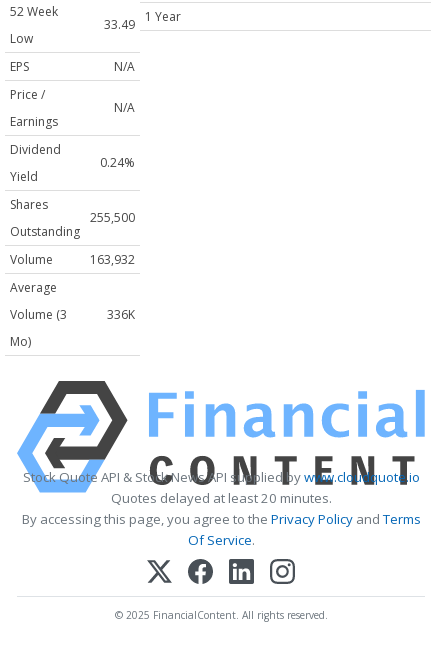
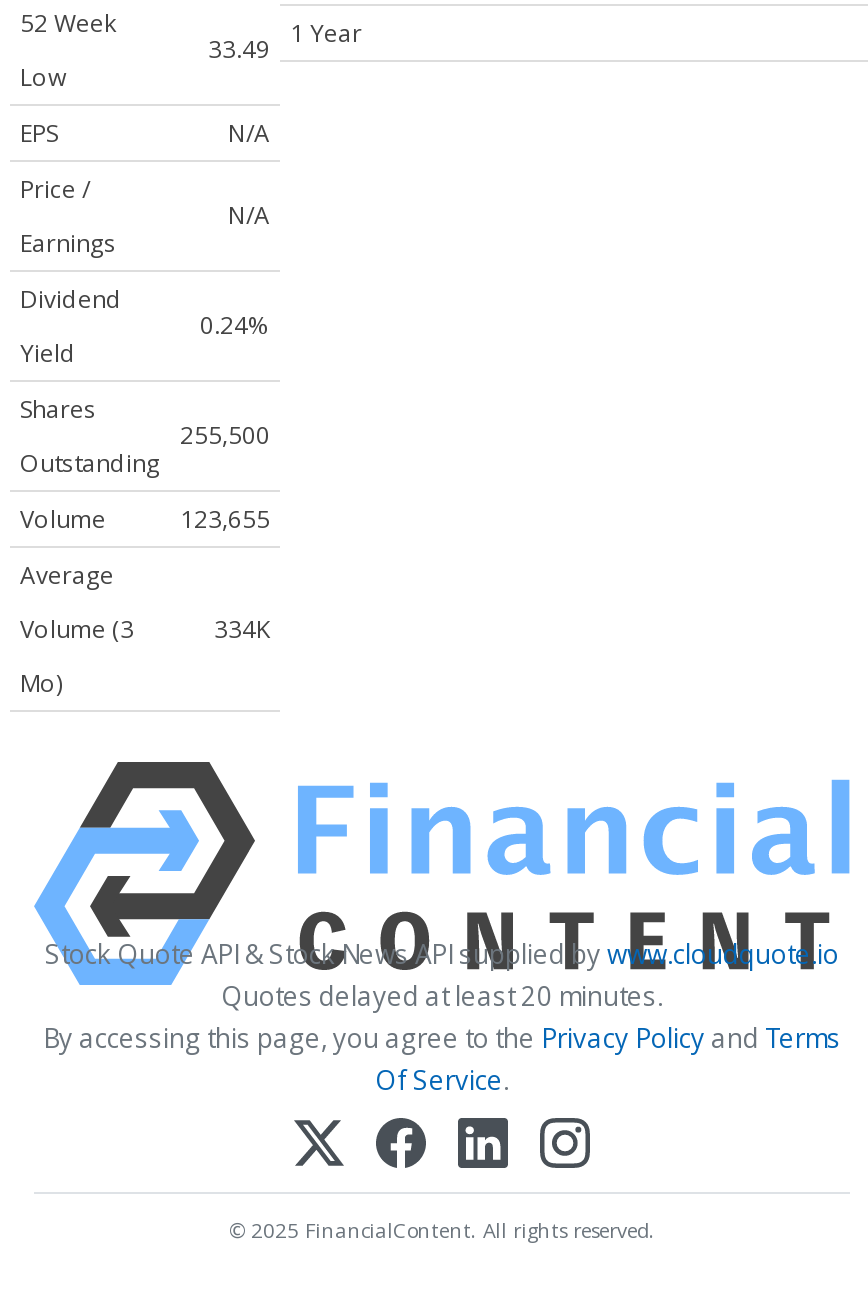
[90,251,135,268] 163,932 -> [180,503,270,537] 123,655
[107,306,135,323] 336K -> [214,613,270,647] 334K

